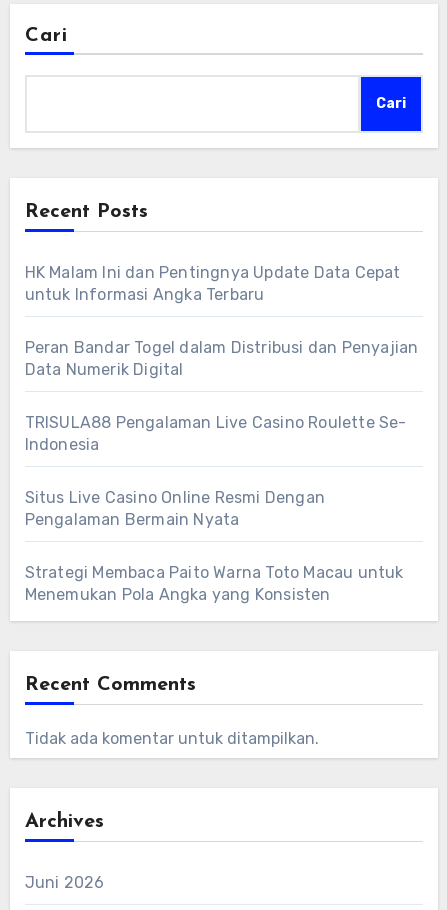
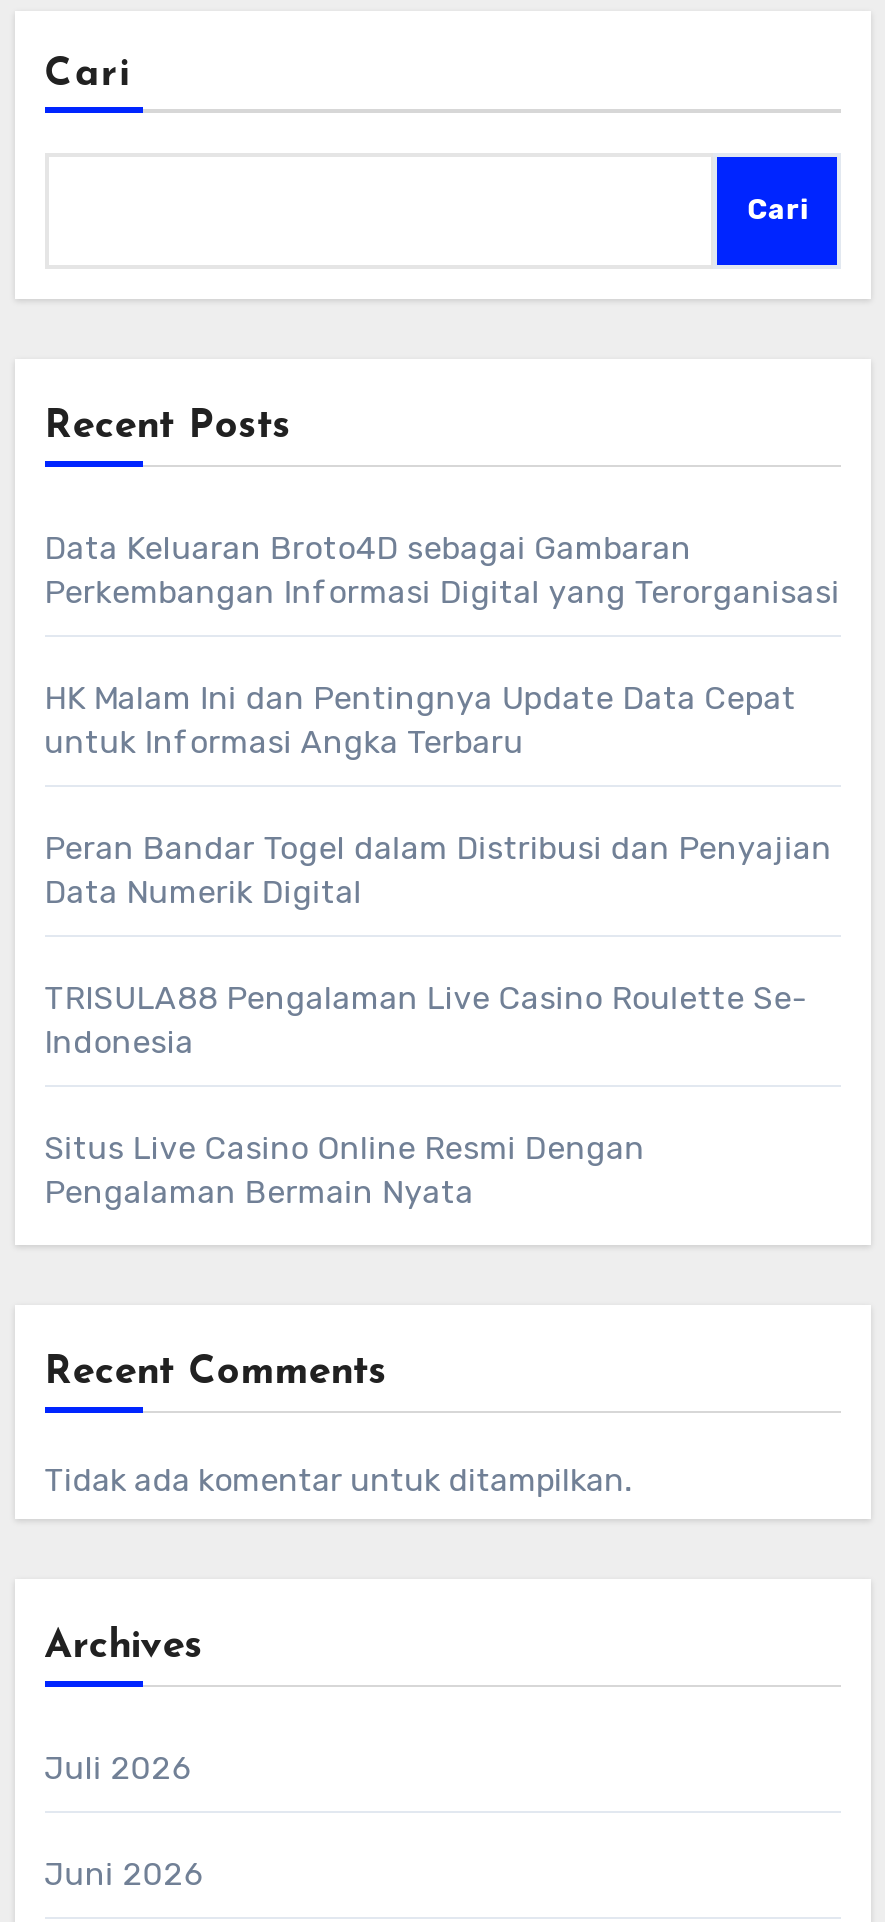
none -> [44,529,840,611] Data Keluaran Broto4D sebagai Gambaran | Perkembangan Informasi Digital yang Terorganisasi
moved [25,263,418,529] -> [44,679,832,1211]: HK Malam Ini dan Pentingnya Update Data Cepat | untuk Informasi Angka Terbaru | Peran Bandar Togel dalam Distribusi dan Penyajian | Data Numerik Digital | TRISULA88 Pengalaman Live Casino Roulette Se- | Indonesia | Situs Live Casino Online Resmi Dengan | Pengalaman Bermain Nyata
[25,563,404,604] Strategi Membaca Paito Warna Toto Macau untuk | Menemukan Pola Angka yang Konsisten -> none
none -> [44,1749,192,1787] Juli 2026

